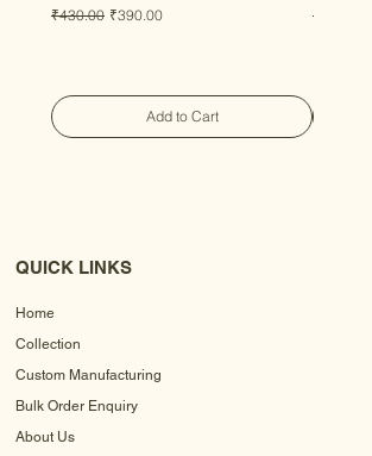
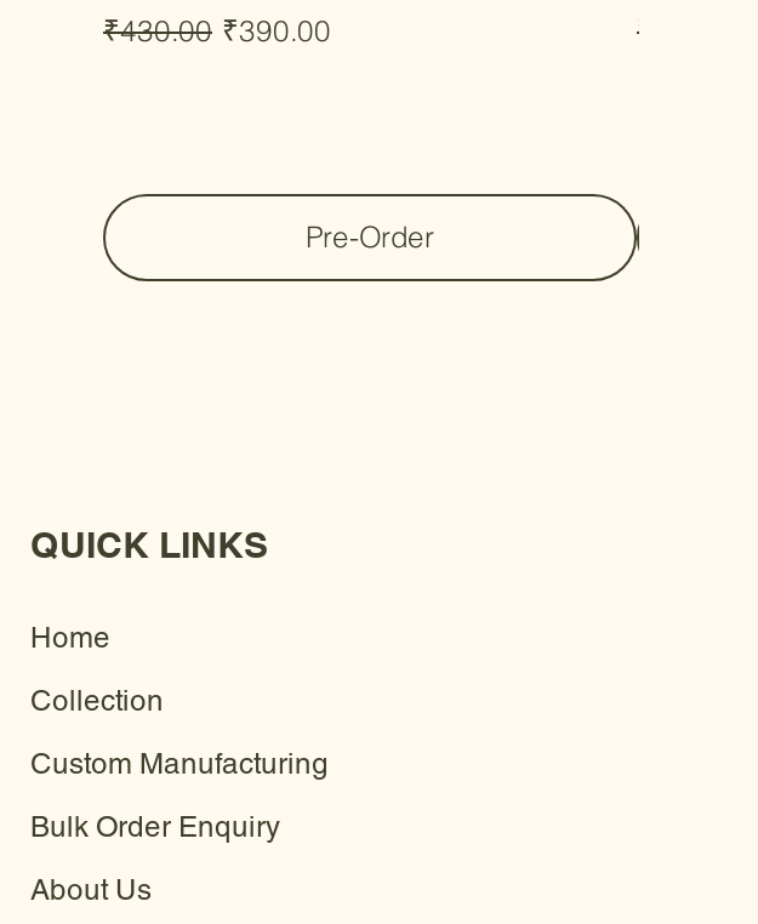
[146,107,218,125] Add to Cart -> [306,219,434,255] Pre-Order

